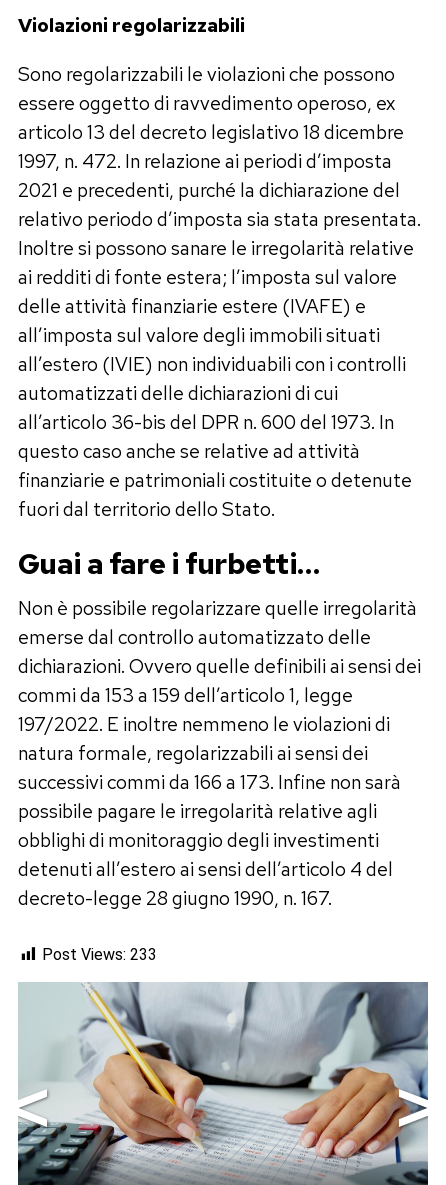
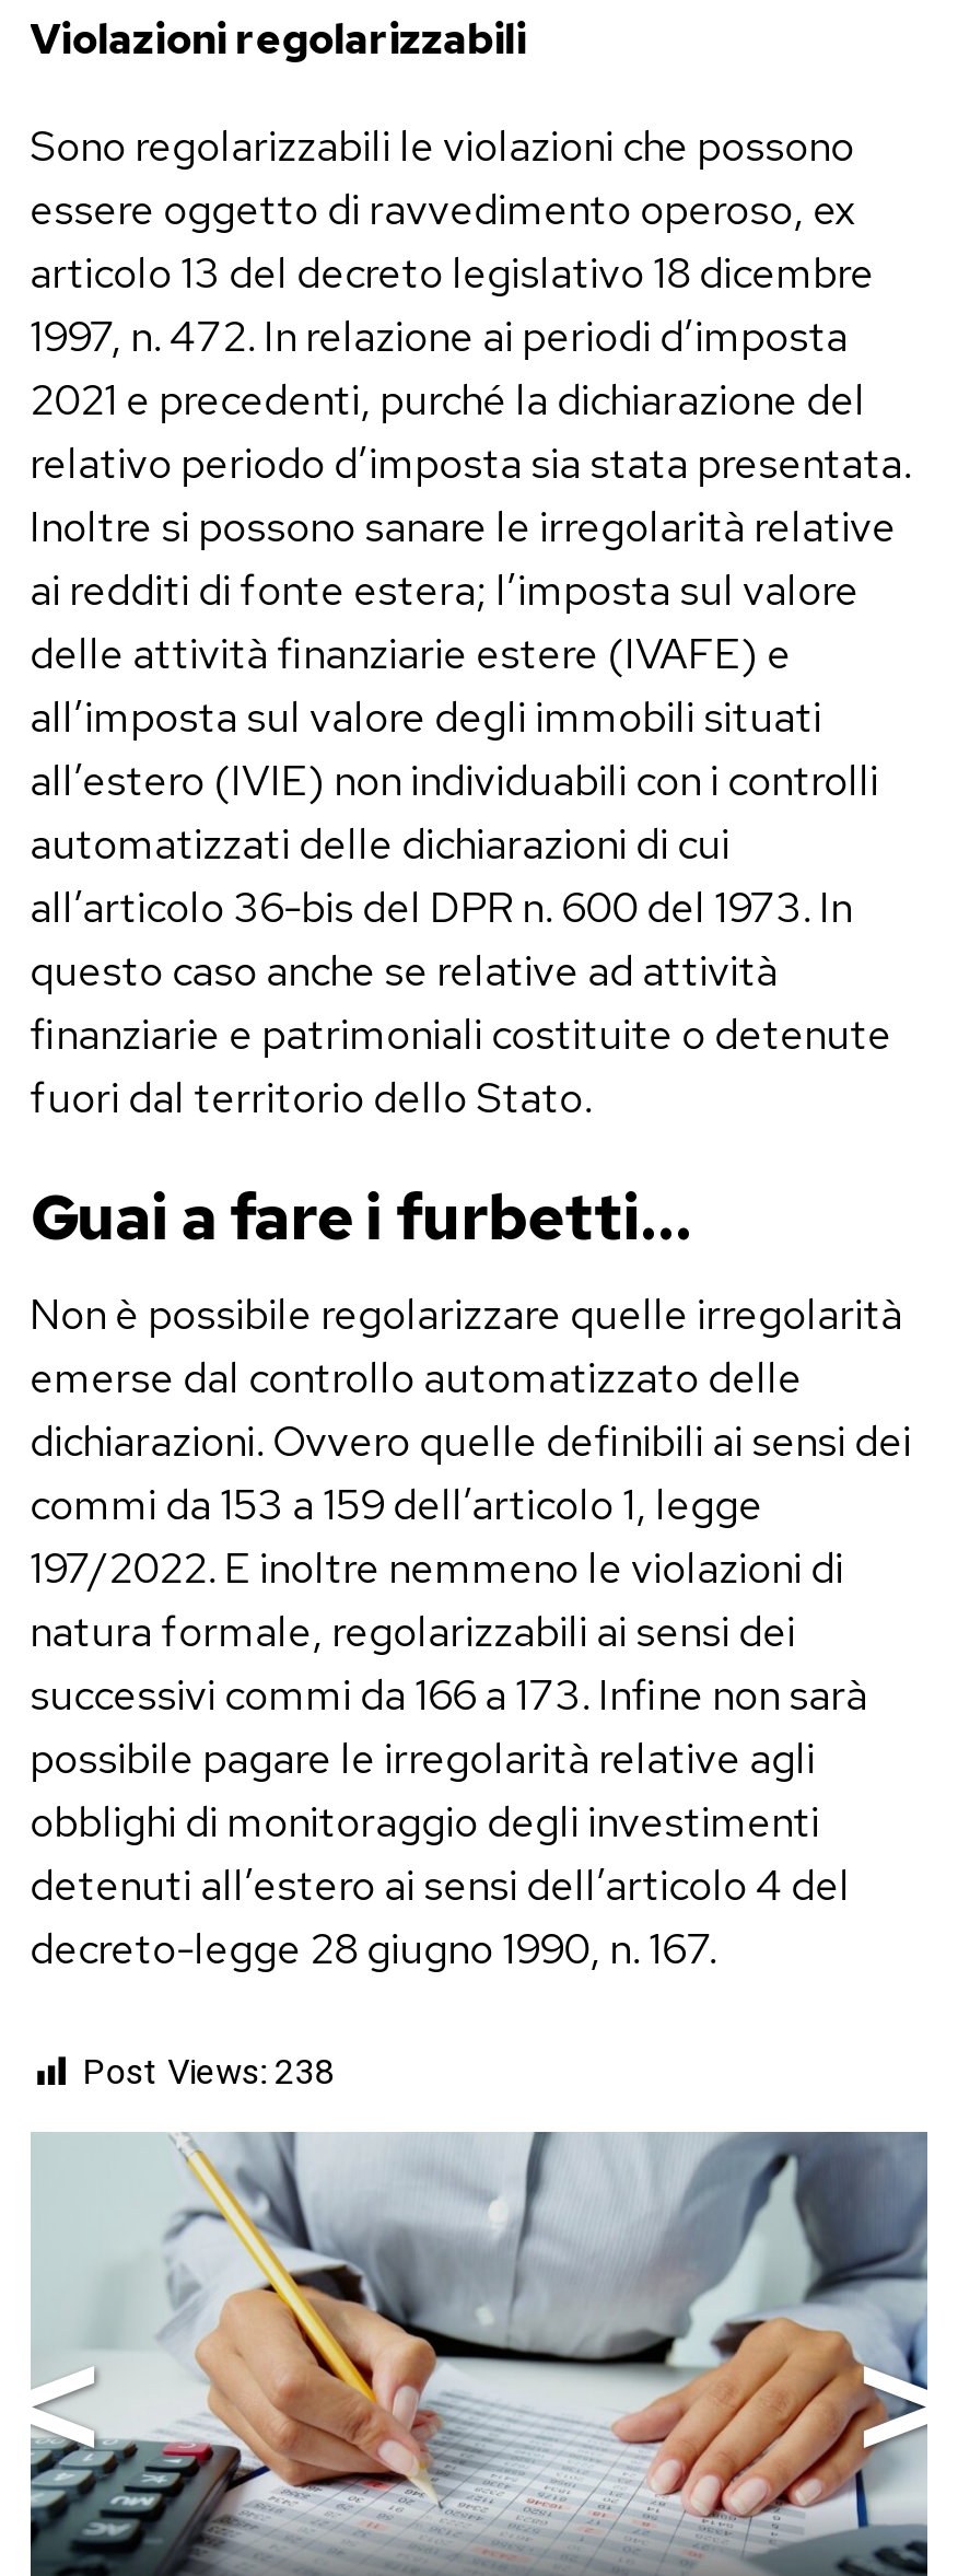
[42,945,157,964] Post Views: 233 -> [82,2051,334,2093] Post Views: 238

